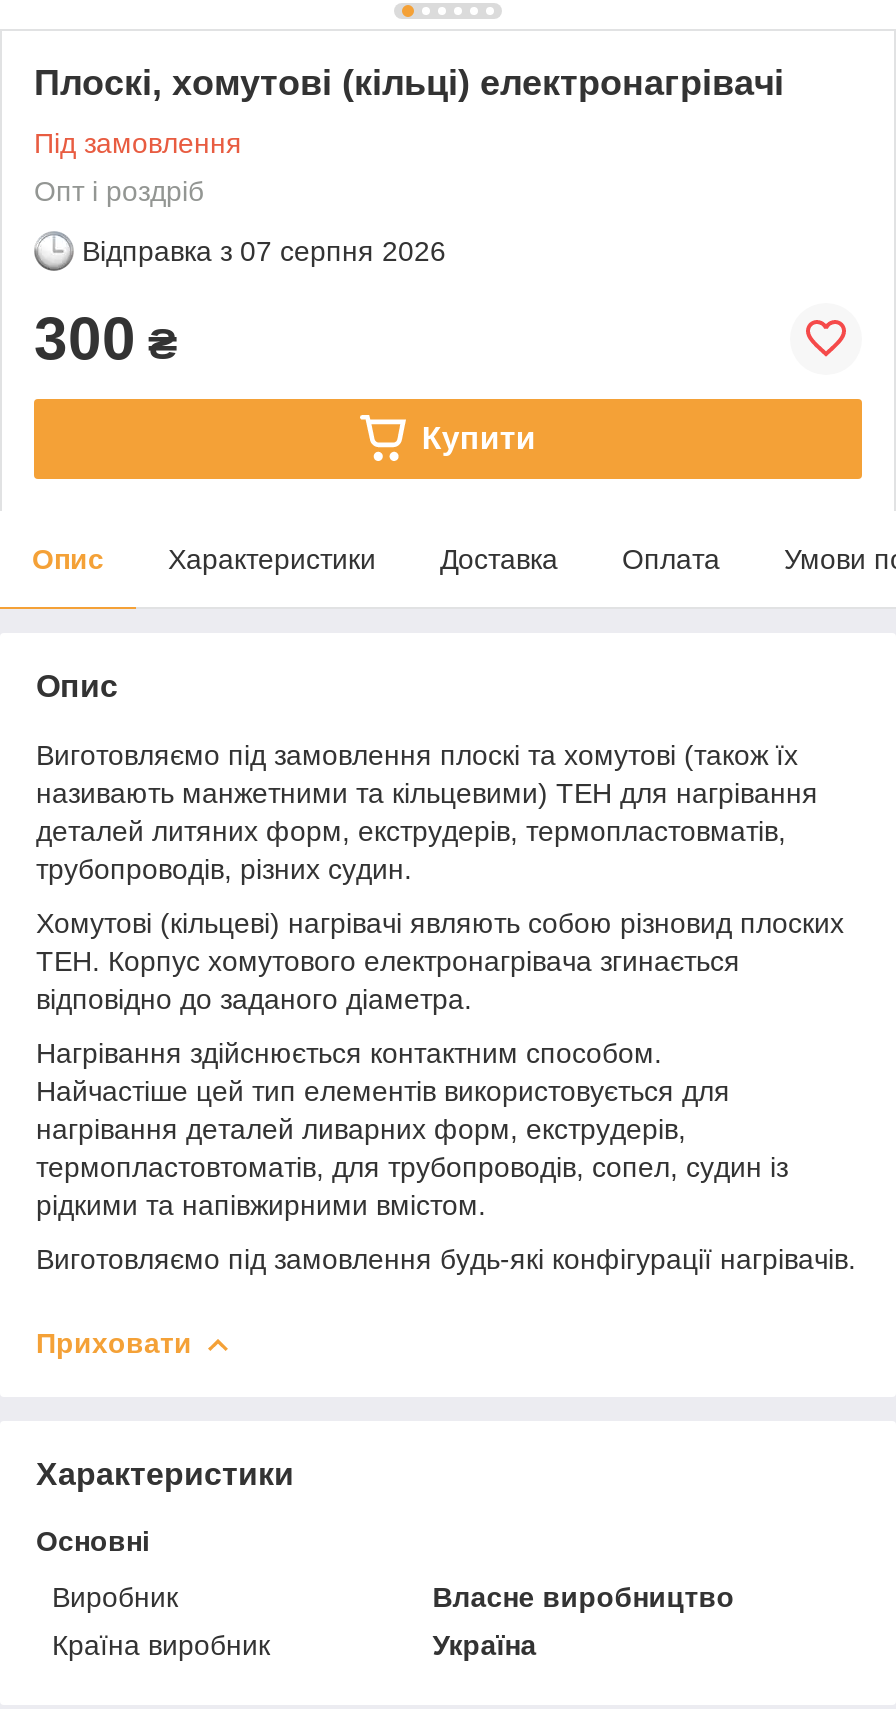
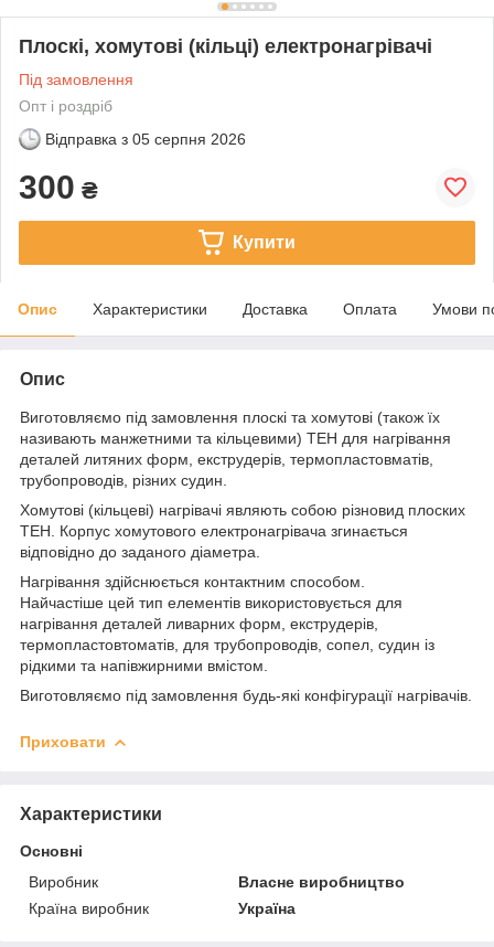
[82,235,446,267] Відправка з 07 серпня 2026 -> [45,130,246,148] Відправка з 05 серпня 2026

